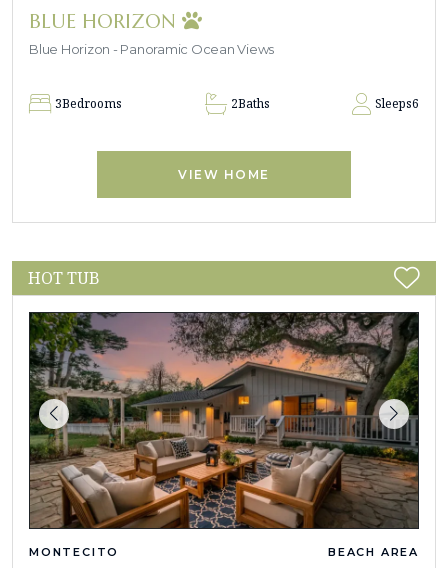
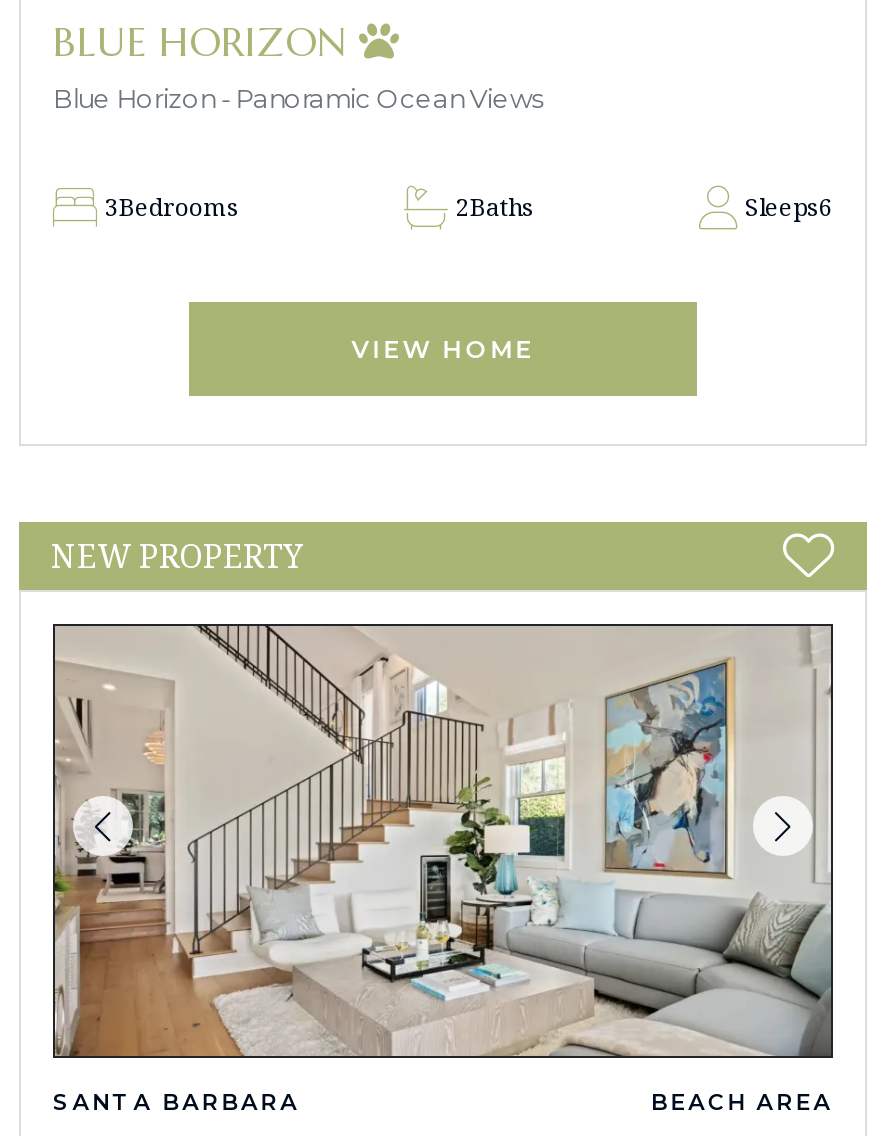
[28,267,100,289] HOT TUB -> [51,533,303,577] NEW PROPERTY
[29,312,419,559] [image] | MONTECITO -> [53,621,833,1117] [image] | SANTA BARBARA

